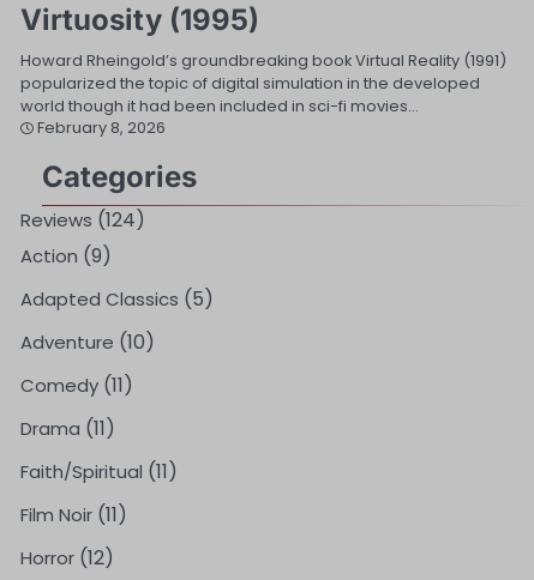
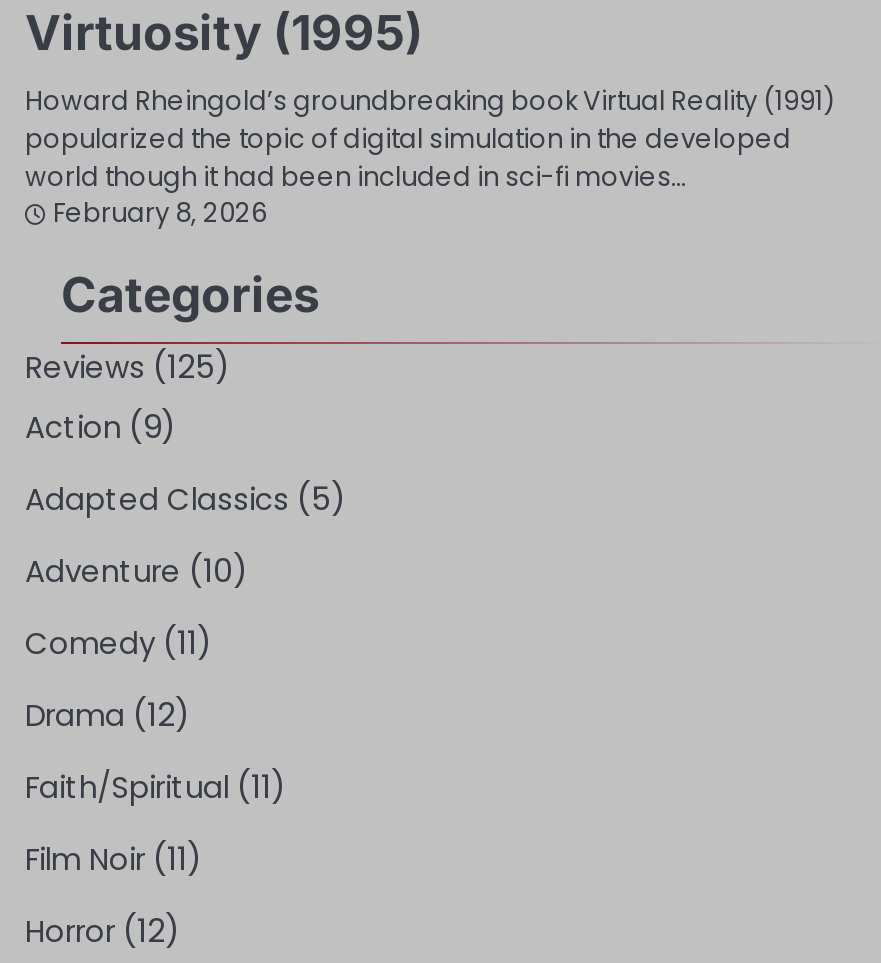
[20,206,145,234] Reviews(124) -> [25,344,231,390] Reviews(125)
[20,415,115,442] Drama (11) -> [25,692,191,738] Drama (12)

